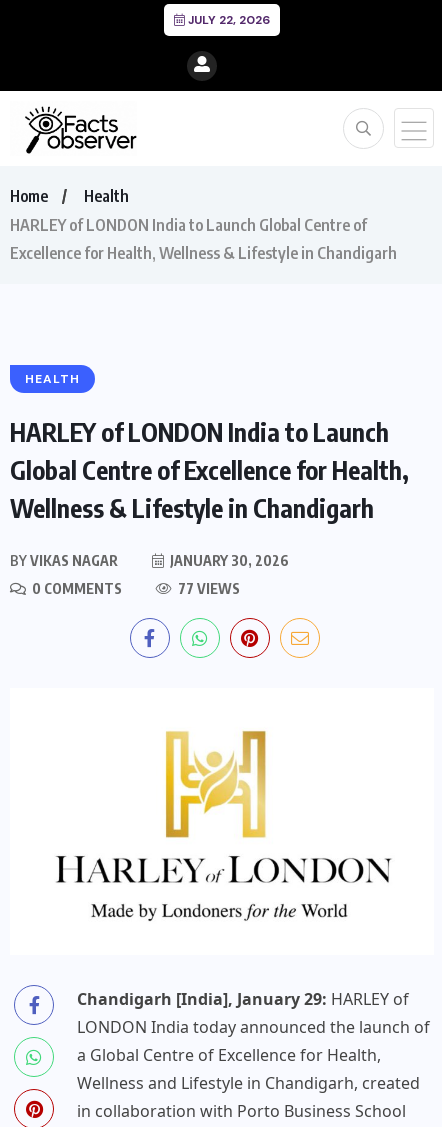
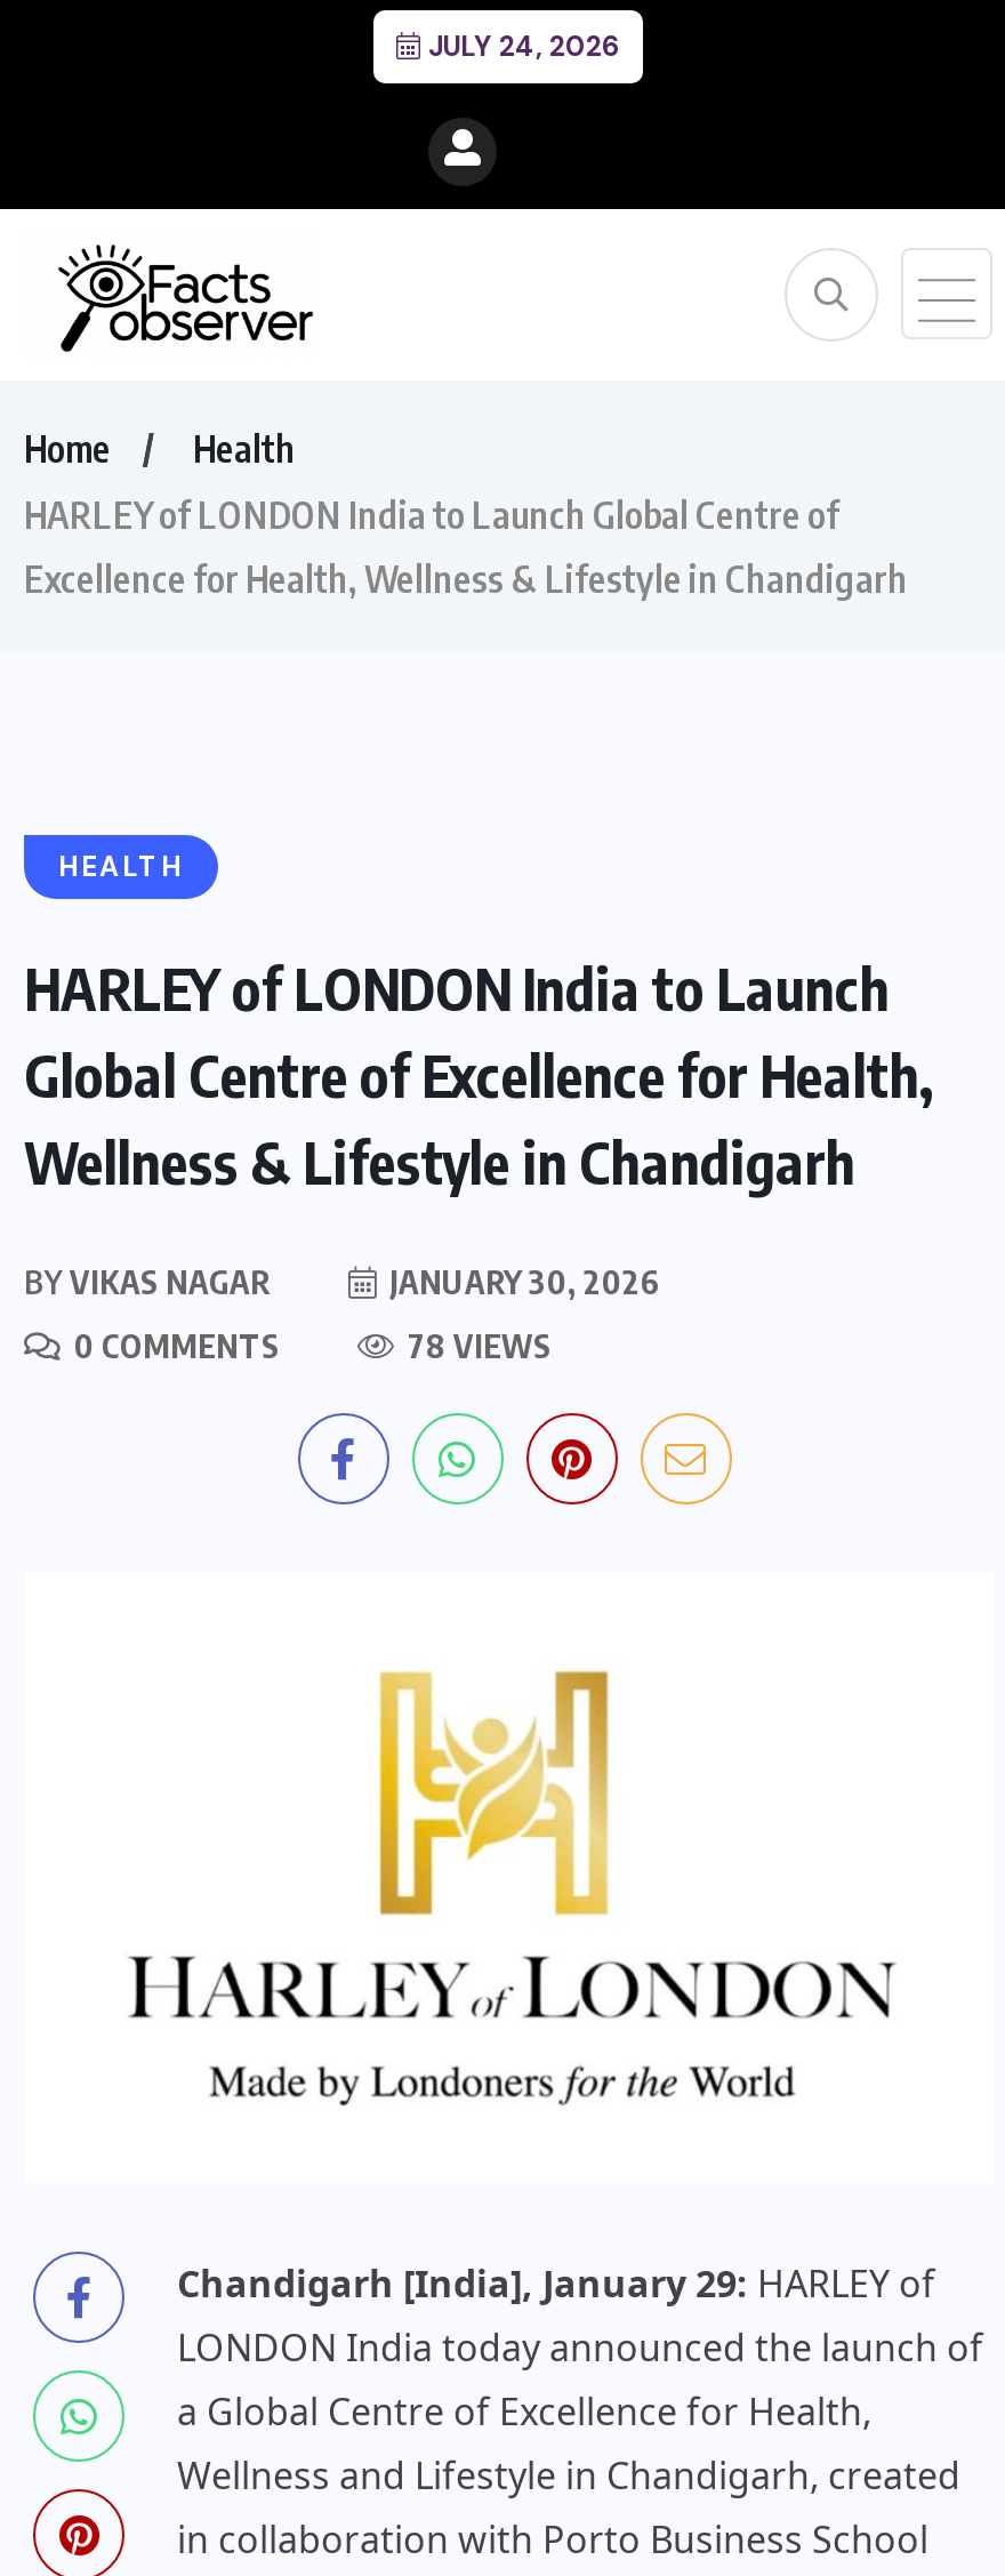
[185,12,270,28] JULY 22, 2026 -> [421,29,620,65] JULY 24, 2026
[175,580,240,597] 77 VIEWS -> [401,1326,552,1365] 78 VIEWS

